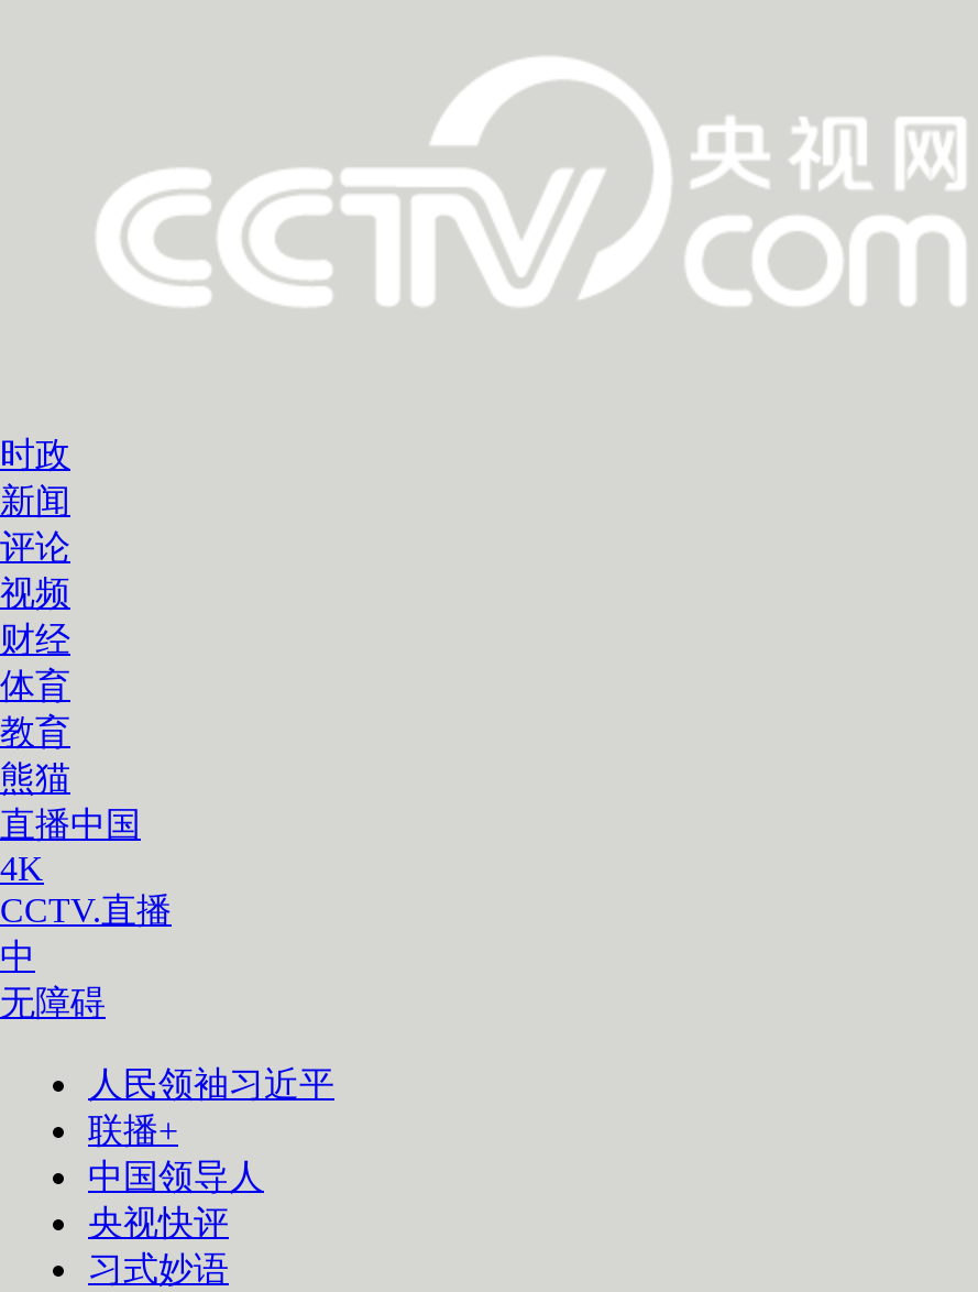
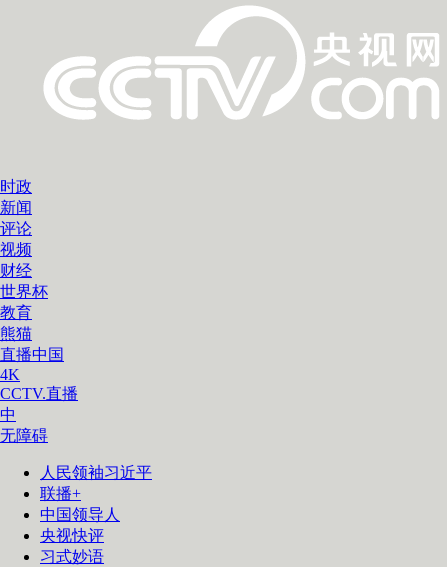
[0,667,70,704] 体育 -> [0,283,48,300] 世界杯

